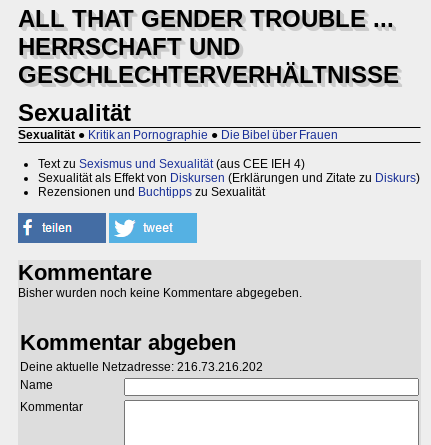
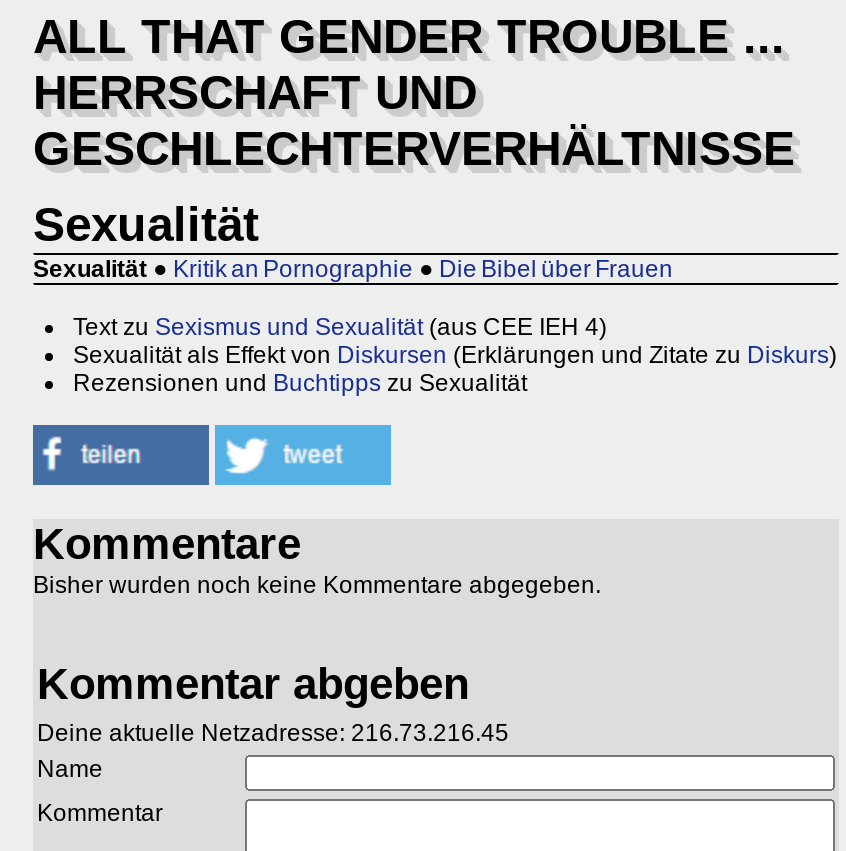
[20,360,263,374] Deine aktuelle Netzadresse: 216.73.216.202 -> [37,720,509,748] Deine aktuelle Netzadresse: 216.73.216.45

